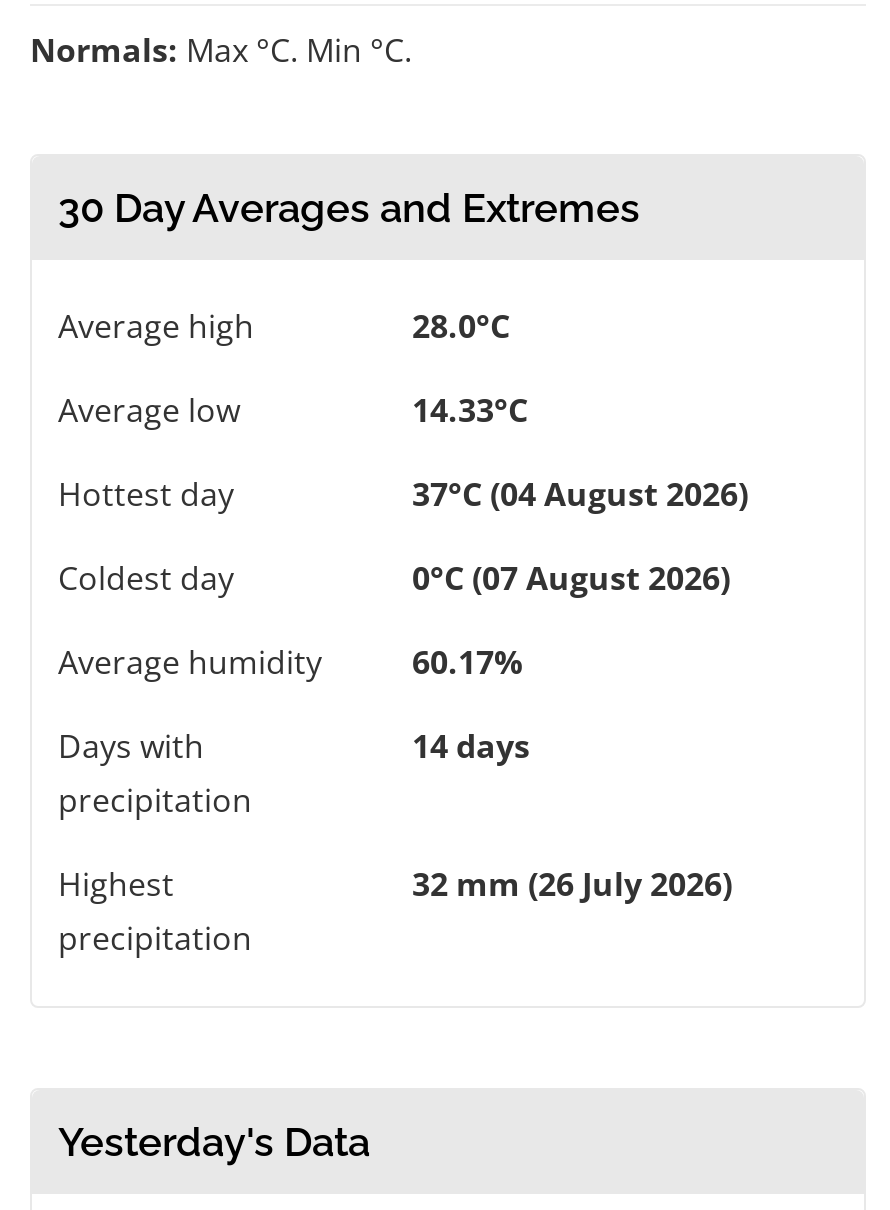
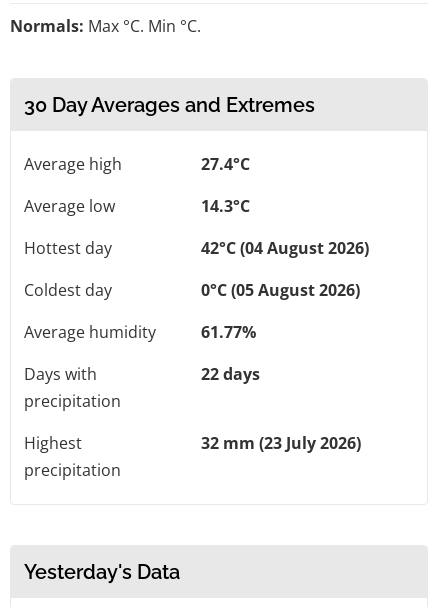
[412,303,510,347] 28.0°C -> [201,153,250,175] 27.4°C
[412,387,528,431] 14.33°C -> [201,195,250,217] 14.3°C
[412,471,748,515] 37°C (04 August 2026) -> [201,237,369,259] 42°C (04 August 2026)
[412,555,730,599] 0°C (07 August 2026) -> [201,279,360,301] 0°C (05 August 2026)
[412,639,522,683] 60.17% -> [201,321,256,343] 61.77%
[412,723,530,767] 14 days -> [201,363,260,385] 22 days
[412,861,732,905] 32 mm (26 July 2026) -> [201,432,361,454] 32 mm (23 July 2026)

